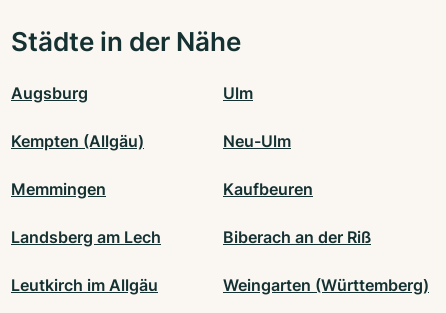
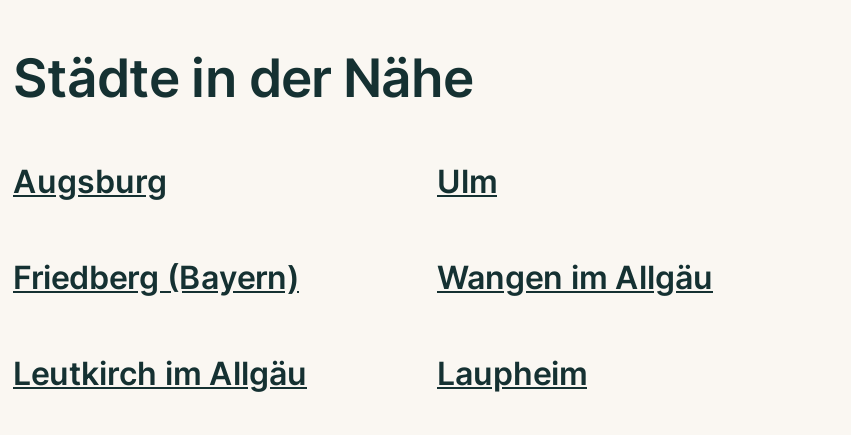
[11,131,371,247] Kempten (Allgäu) | Neu-Ulm | Memmingen | Kaufbeuren | Landsberg am Lech | Biberach an der Riß -> [13,257,713,297] Friedberg (Bayern) | Wangen im Allgäu
[223,275,429,295] Weingarten (Württemberg) -> [437,353,587,393] Laupheim

